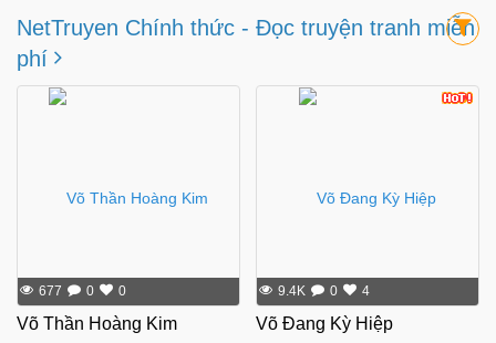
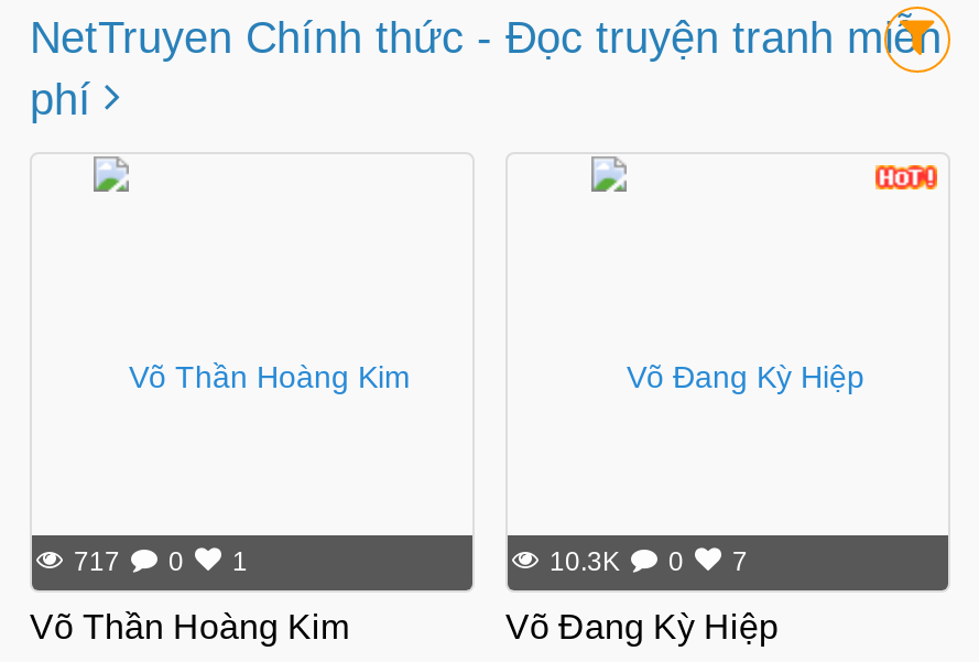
[39,283,62,299] 677 -> [74,546,120,577] 717
[118,283,126,299] 0 -> [232,546,248,577] 1
[278,283,306,299] 9.4K -> [550,546,620,577] 10.3K
[362,283,370,299] 4 -> [732,546,748,577] 7

